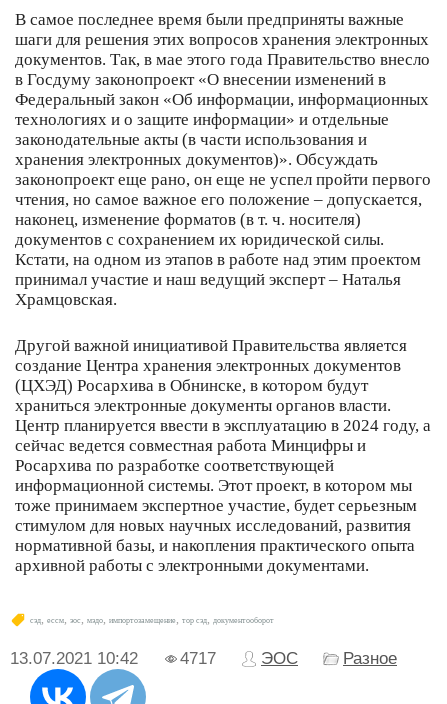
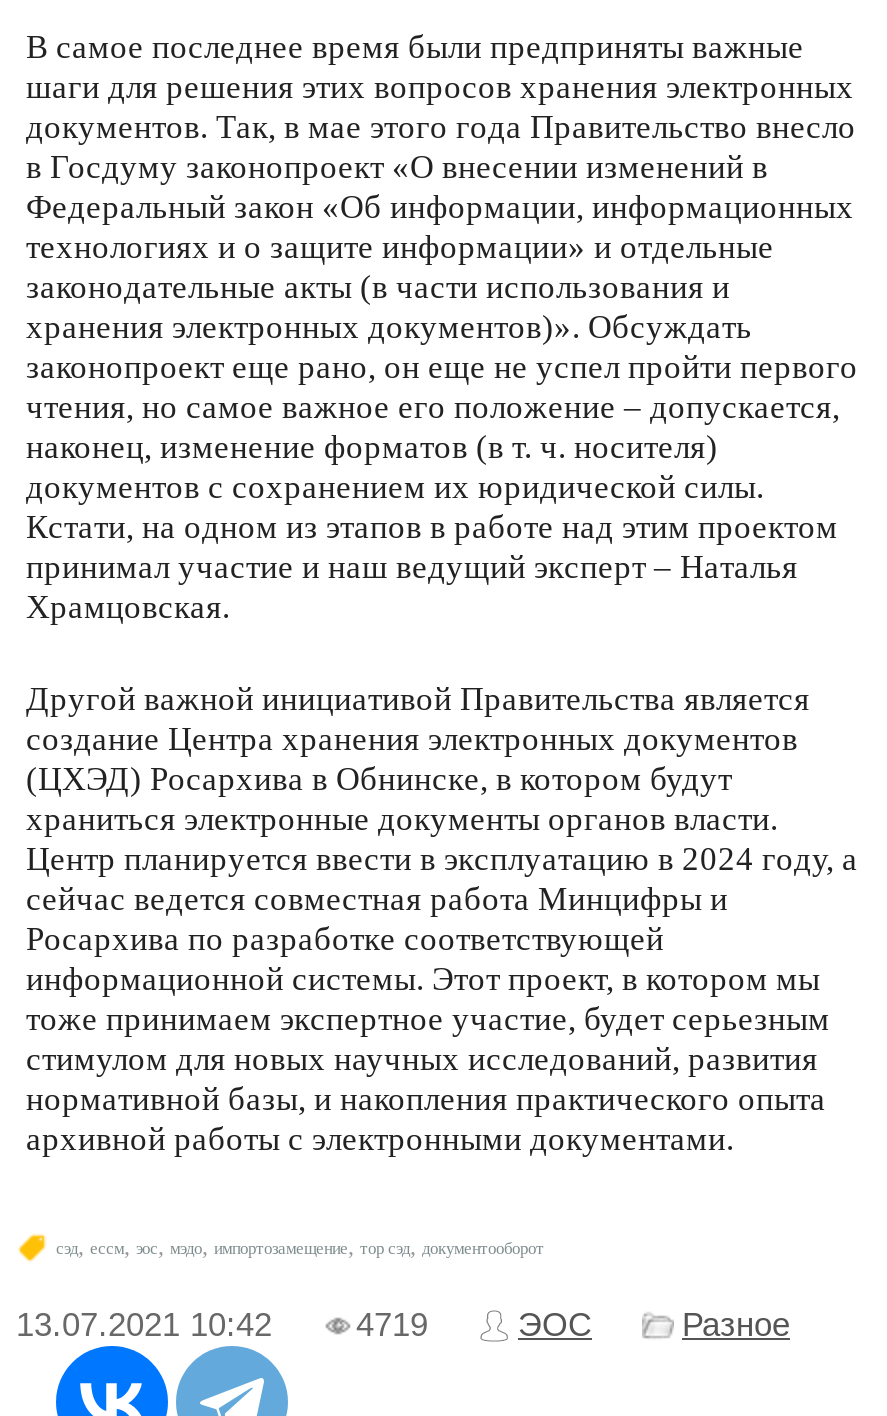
[180,649,216,668] 4717 -> [356,1307,428,1345] 4719

